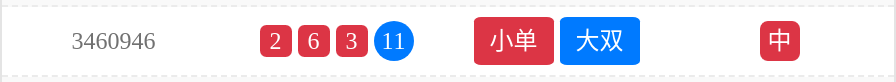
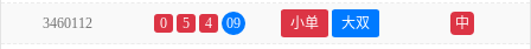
[72,27,156,55] 3460946 -> [42,15,92,32] 3460112
[270,27,282,55] 2 -> [160,15,167,32] 0
[308,27,320,55] 6 -> [182,15,189,32] 5
[346,27,358,55] 3 -> [205,15,212,32] 4
[382,27,406,55] 11 -> [226,15,240,32] 09

